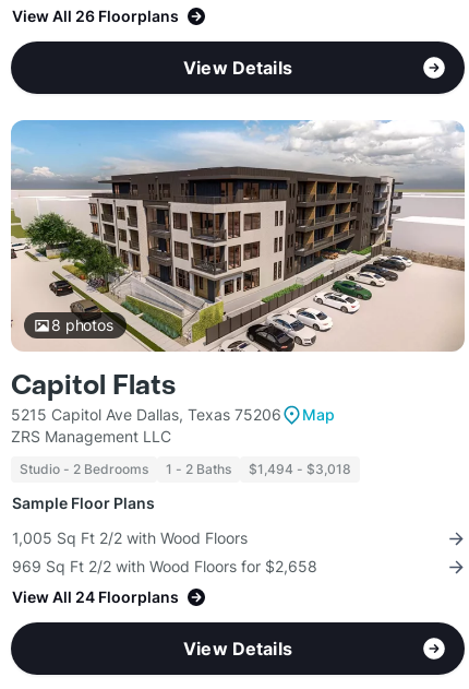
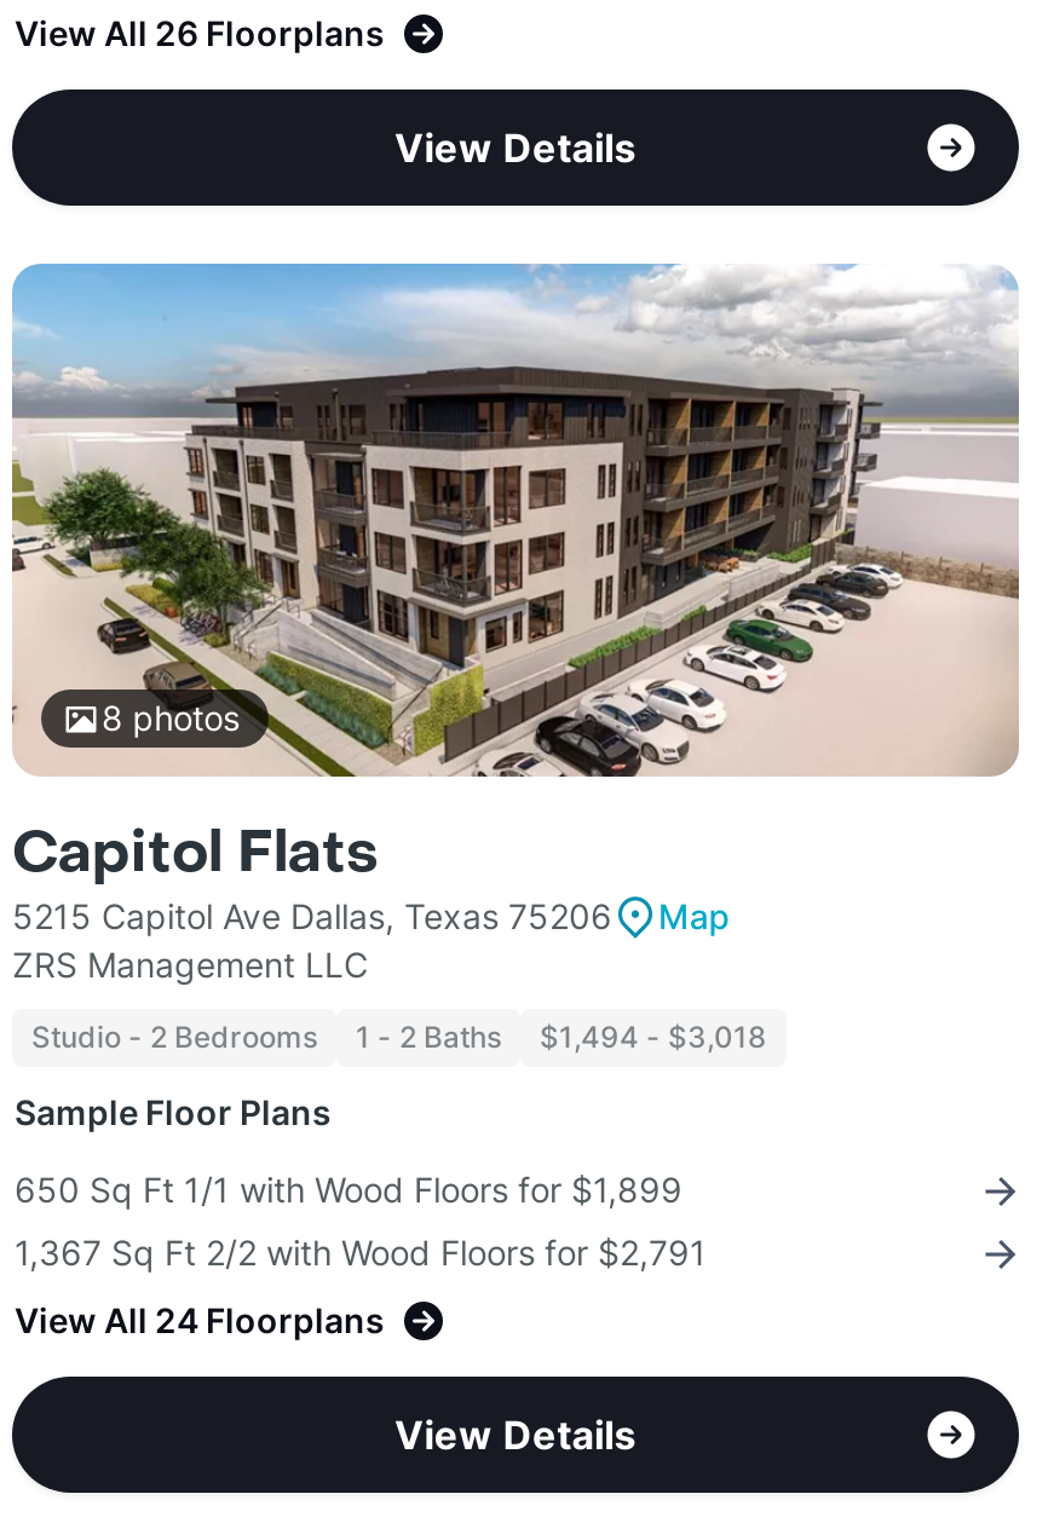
[12,529,248,547] 1,005 Sq Ft 2/2 with Wood Floors -> [15,1169,682,1210] 650 Sq Ft 1/1 with Wood Floors for $1,899
[12,557,317,576] 969 Sq Ft 2/2 with Wood Floors for $2,658 -> [15,1232,707,1273] 1,367 Sq Ft 2/2 with Wood Floors for $2,791

